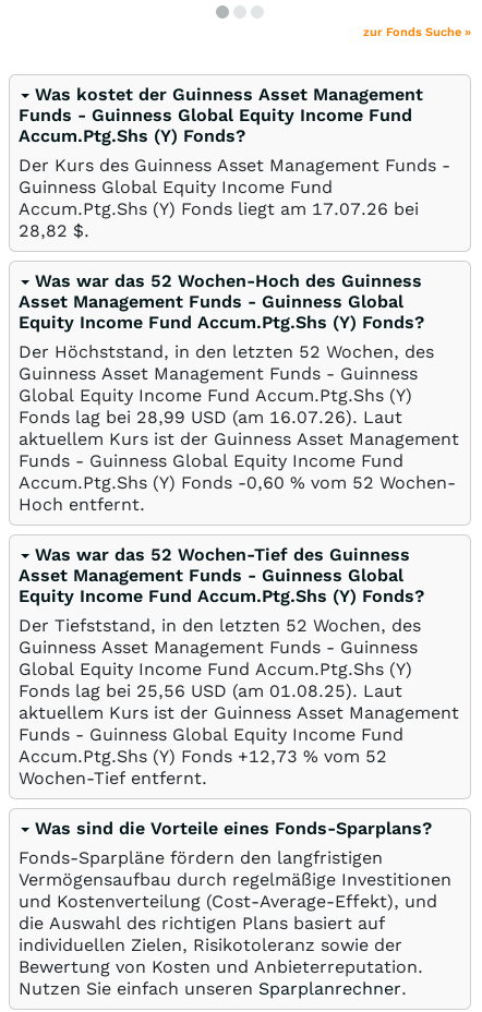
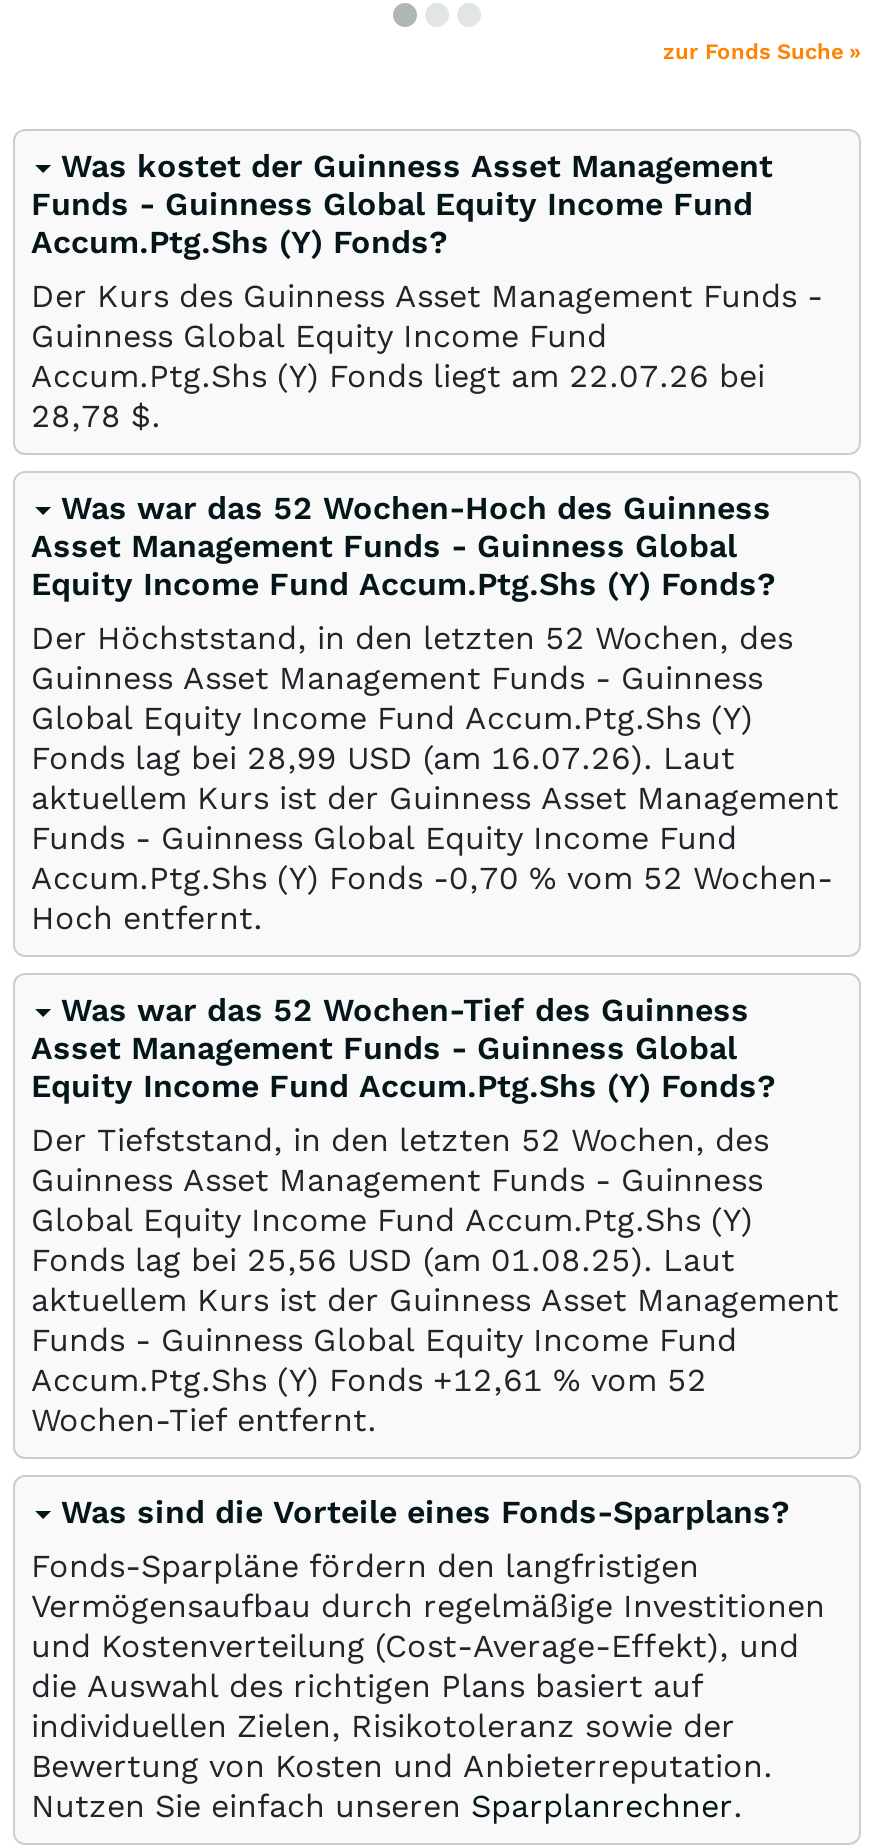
[19,198,419,219] Accum.Ptg.Shs (Y) Fonds liegt am 17.07.26 bei -> [31,357,765,395] Accum.Ptg.Shs (Y) Fonds liegt am 22.07.26 bei
[19,220,89,241] 28,82 $. -> [31,397,161,435] 28,78 $.
[19,472,456,493] Accum.Ptg.Shs (Y) Fonds -0,60% vom 52 Wochen- -> [31,859,833,897] Accum.Ptg.Shs (Y) Fonds -0,70% vom 52 Wochen-
[19,746,387,767] Accum.Ptg.Shs (Y) Fonds +12,73% vom 52 -> [31,1361,707,1399] Accum.Ptg.Shs (Y) Fonds +12,61% vom 52

